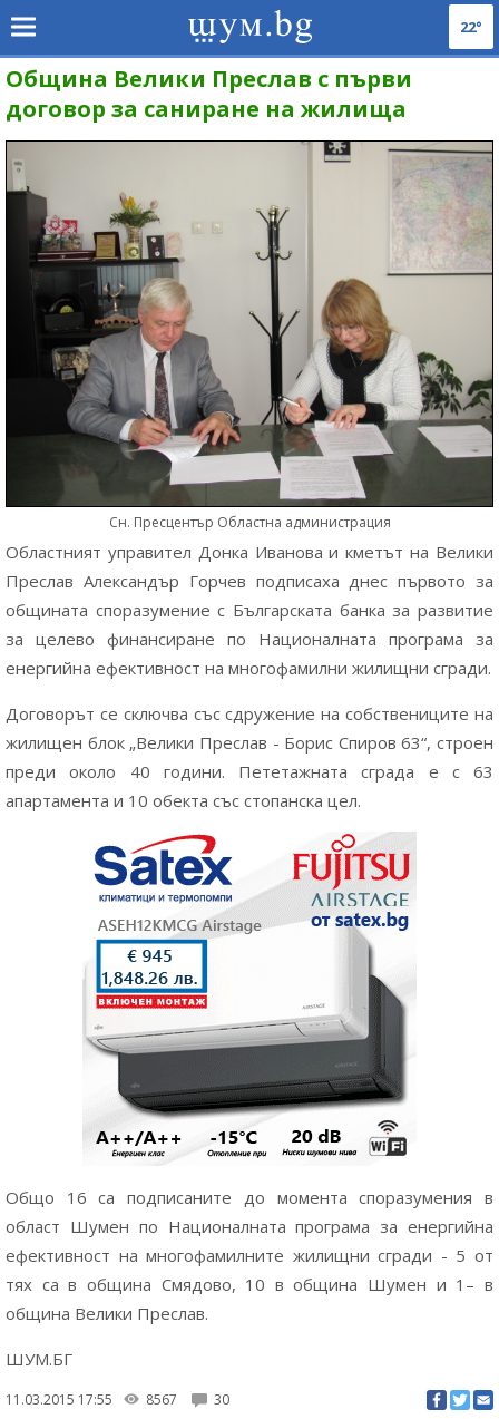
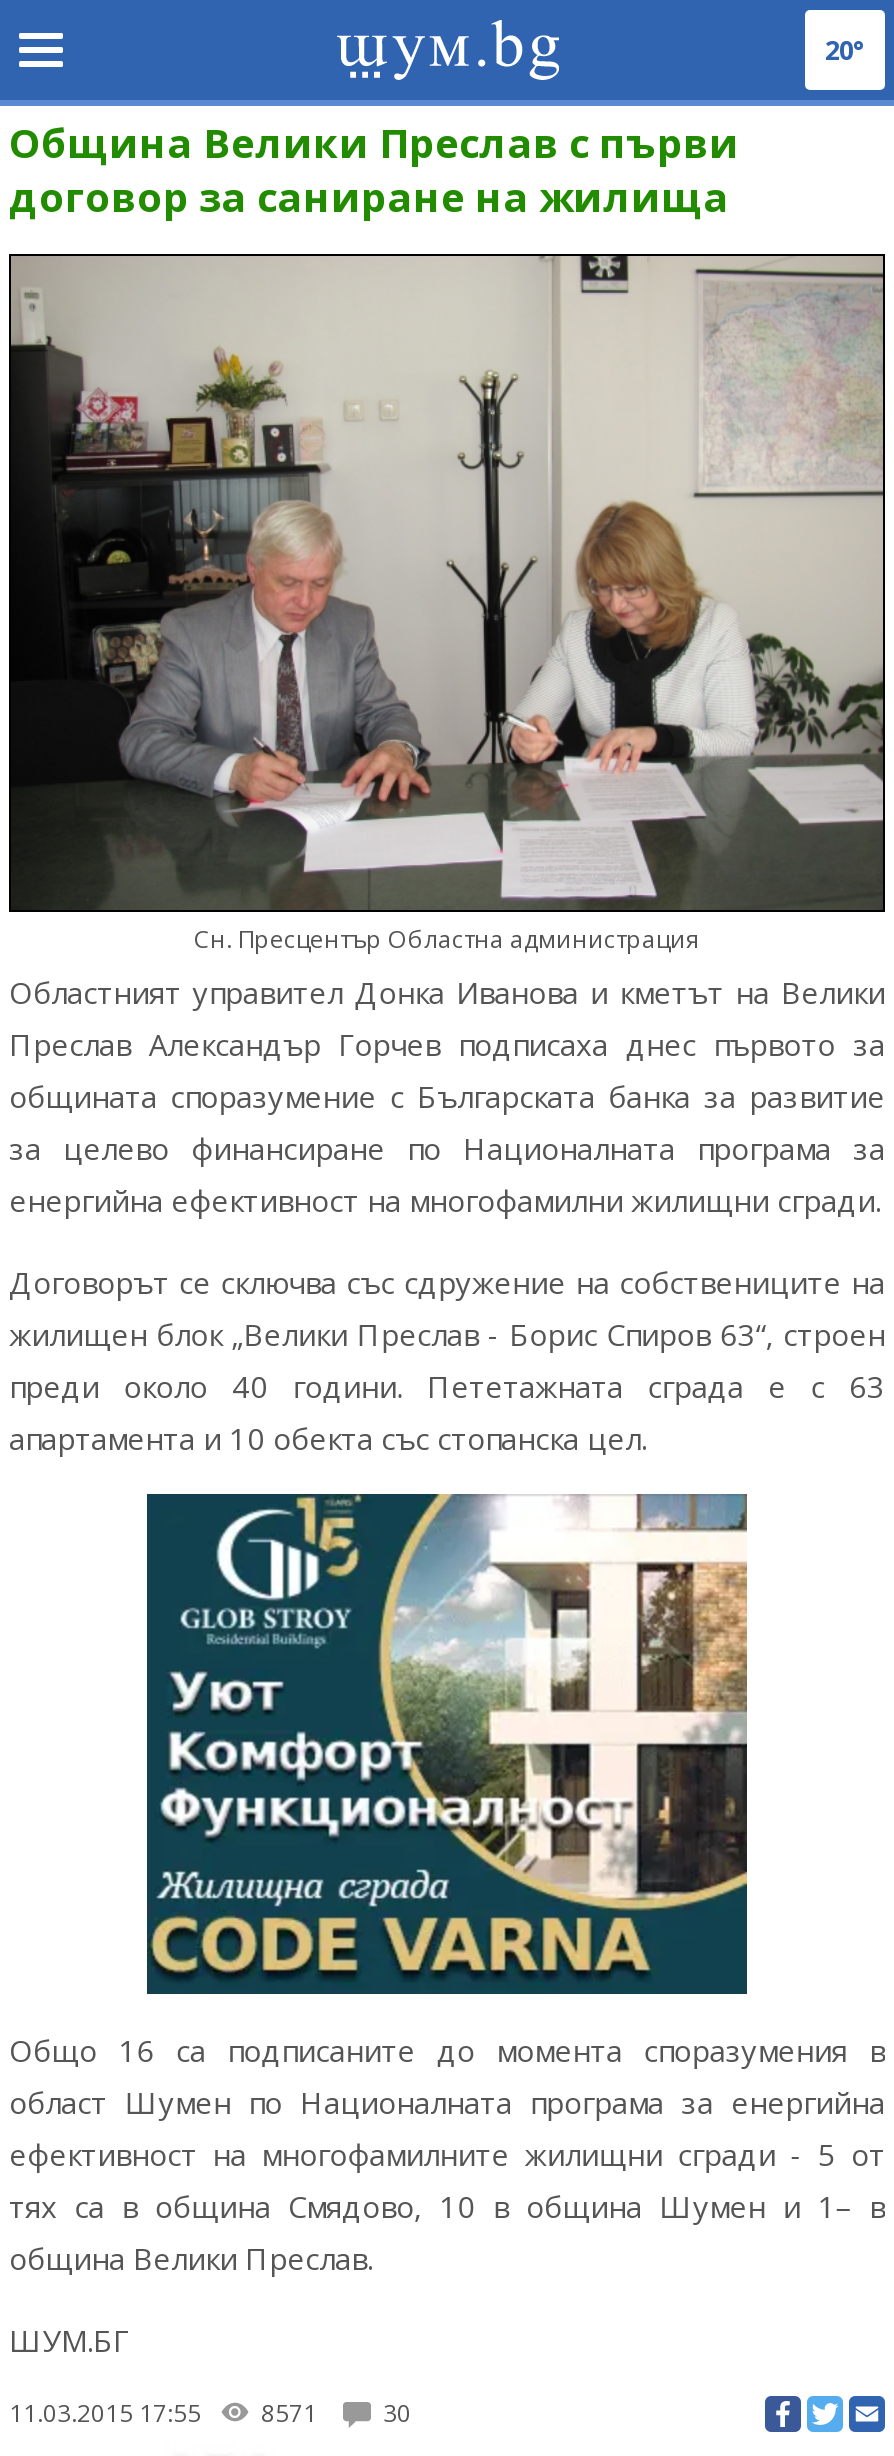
[460,17,482,37] 22° -> [825,32,865,68] 20°
[82,833,417,1158] [image] -> [145,1492,749,1996] [image]
[6,1389,229,1408] 11.03.2015 17:55 8567 30 -> [9,2395,411,2429] 11.03.2015 17:55 8571 30

